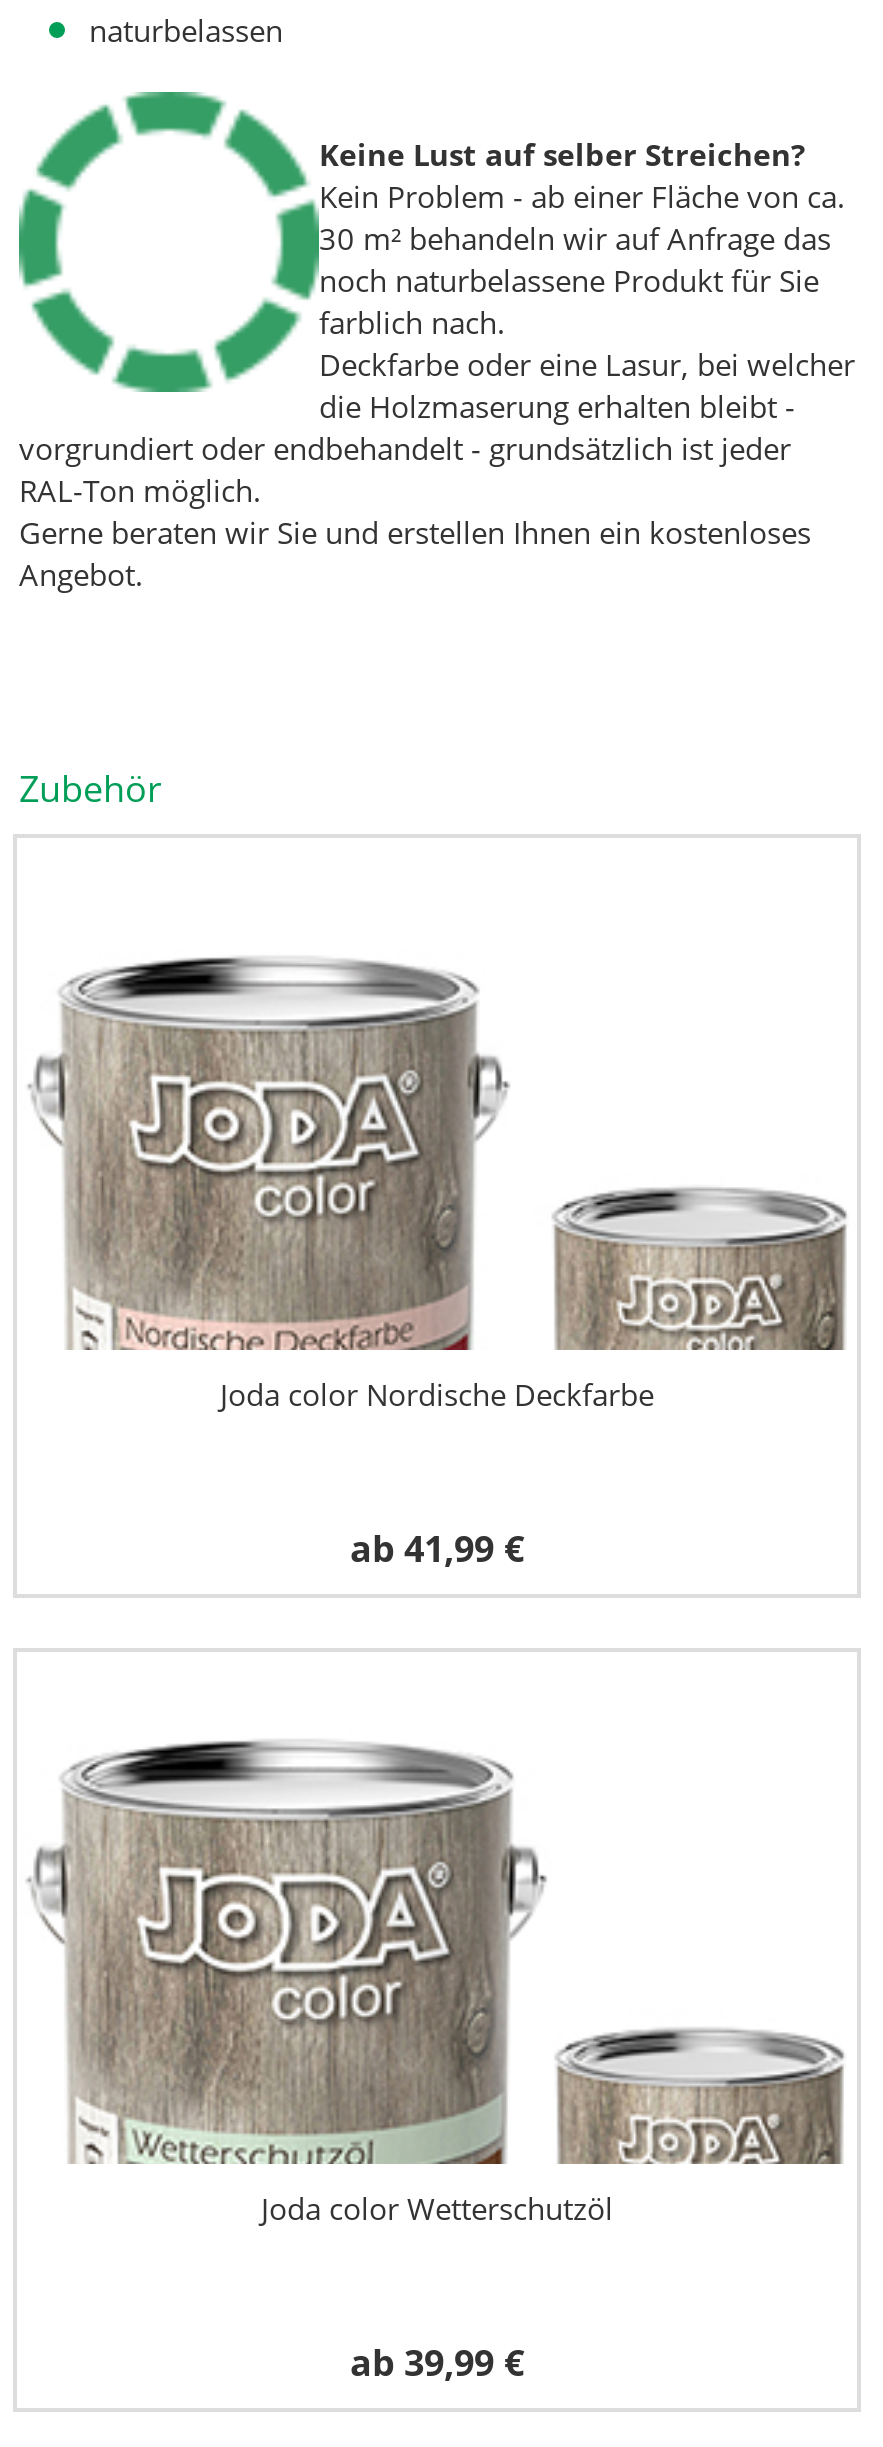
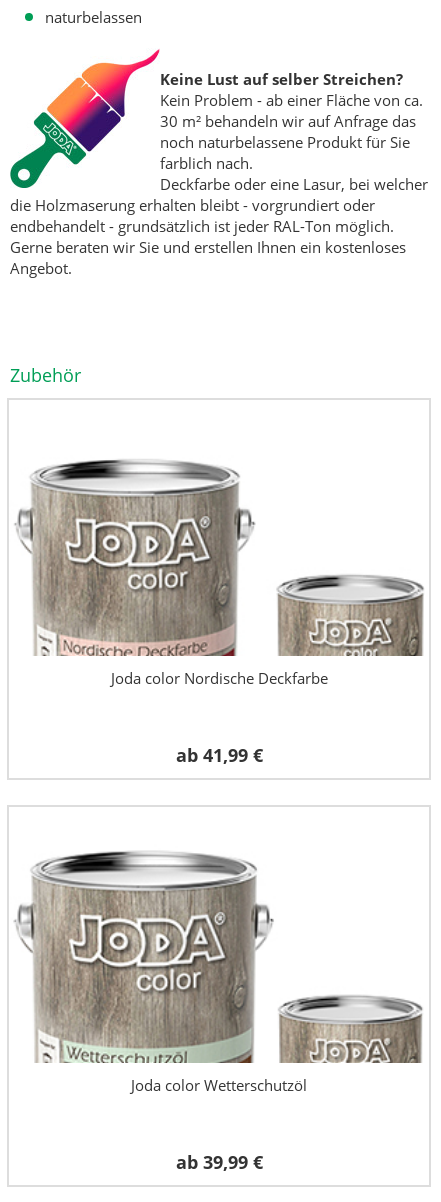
[17,90,317,370] [image] -> [9,48,160,187] [image]

